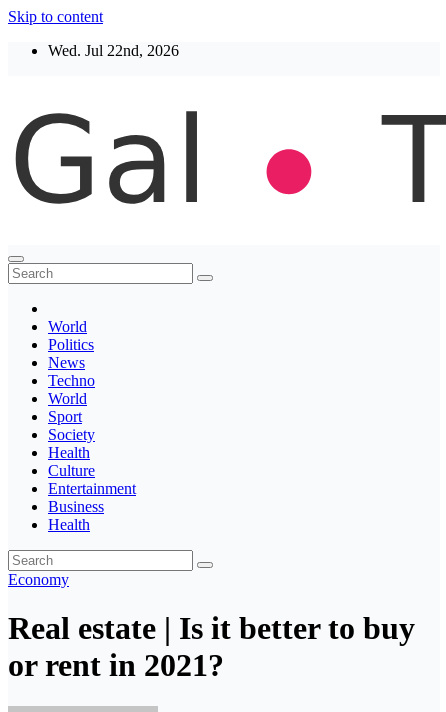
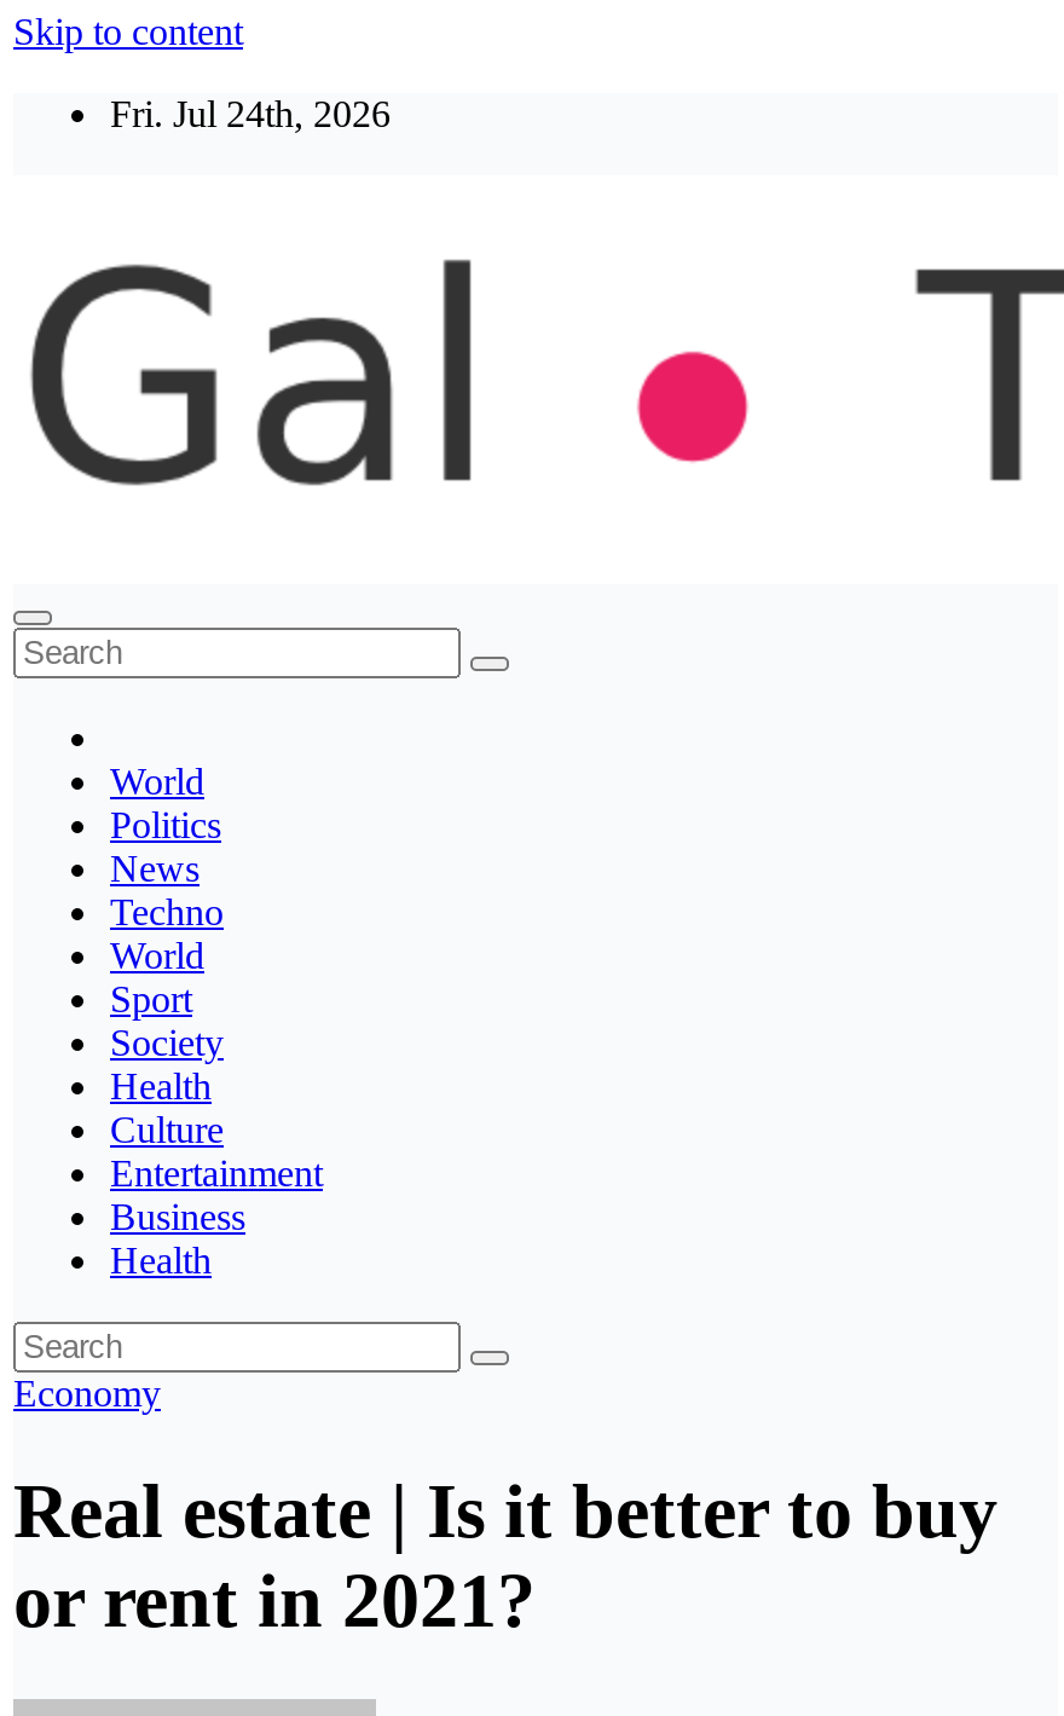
[48,42,179,59] Wed. Jul 22nd, 2026 -> [110,93,391,134] Fri. Jul 24th, 2026

